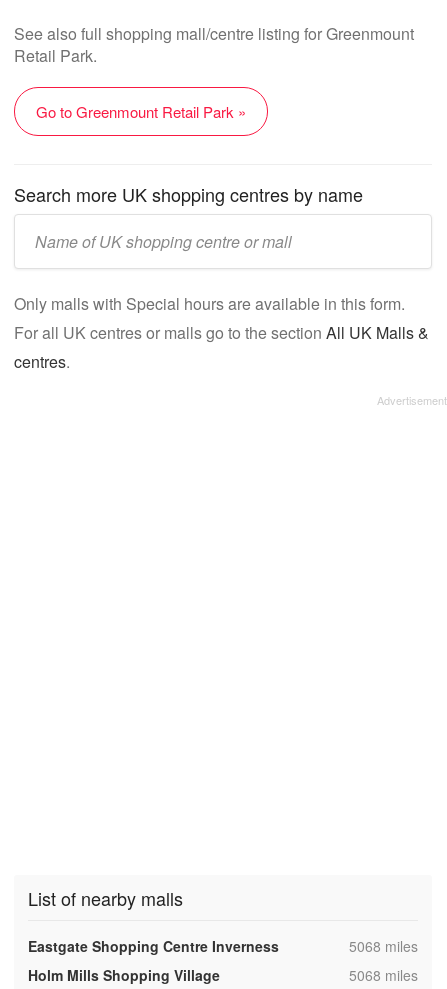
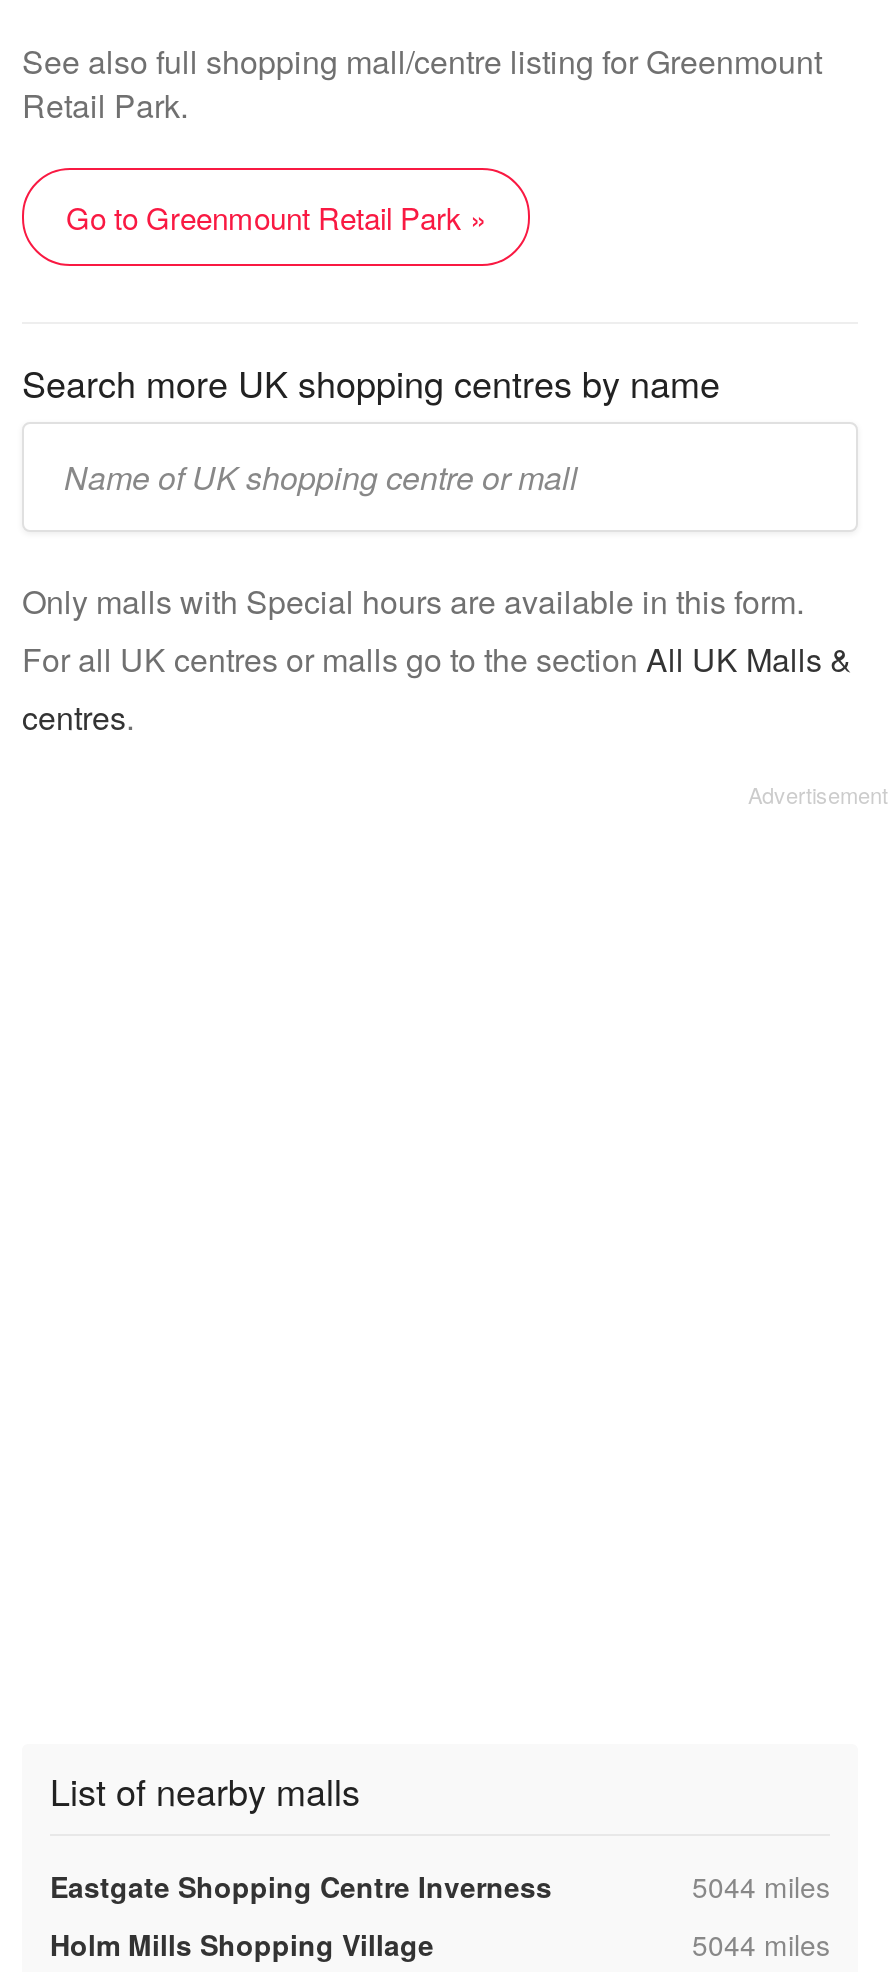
[349,936,418,956] 5068 miles -> [692,1866,830,1906] 5044 miles
[349,965,418,985] 5068 miles -> [692,1924,830,1964] 5044 miles

